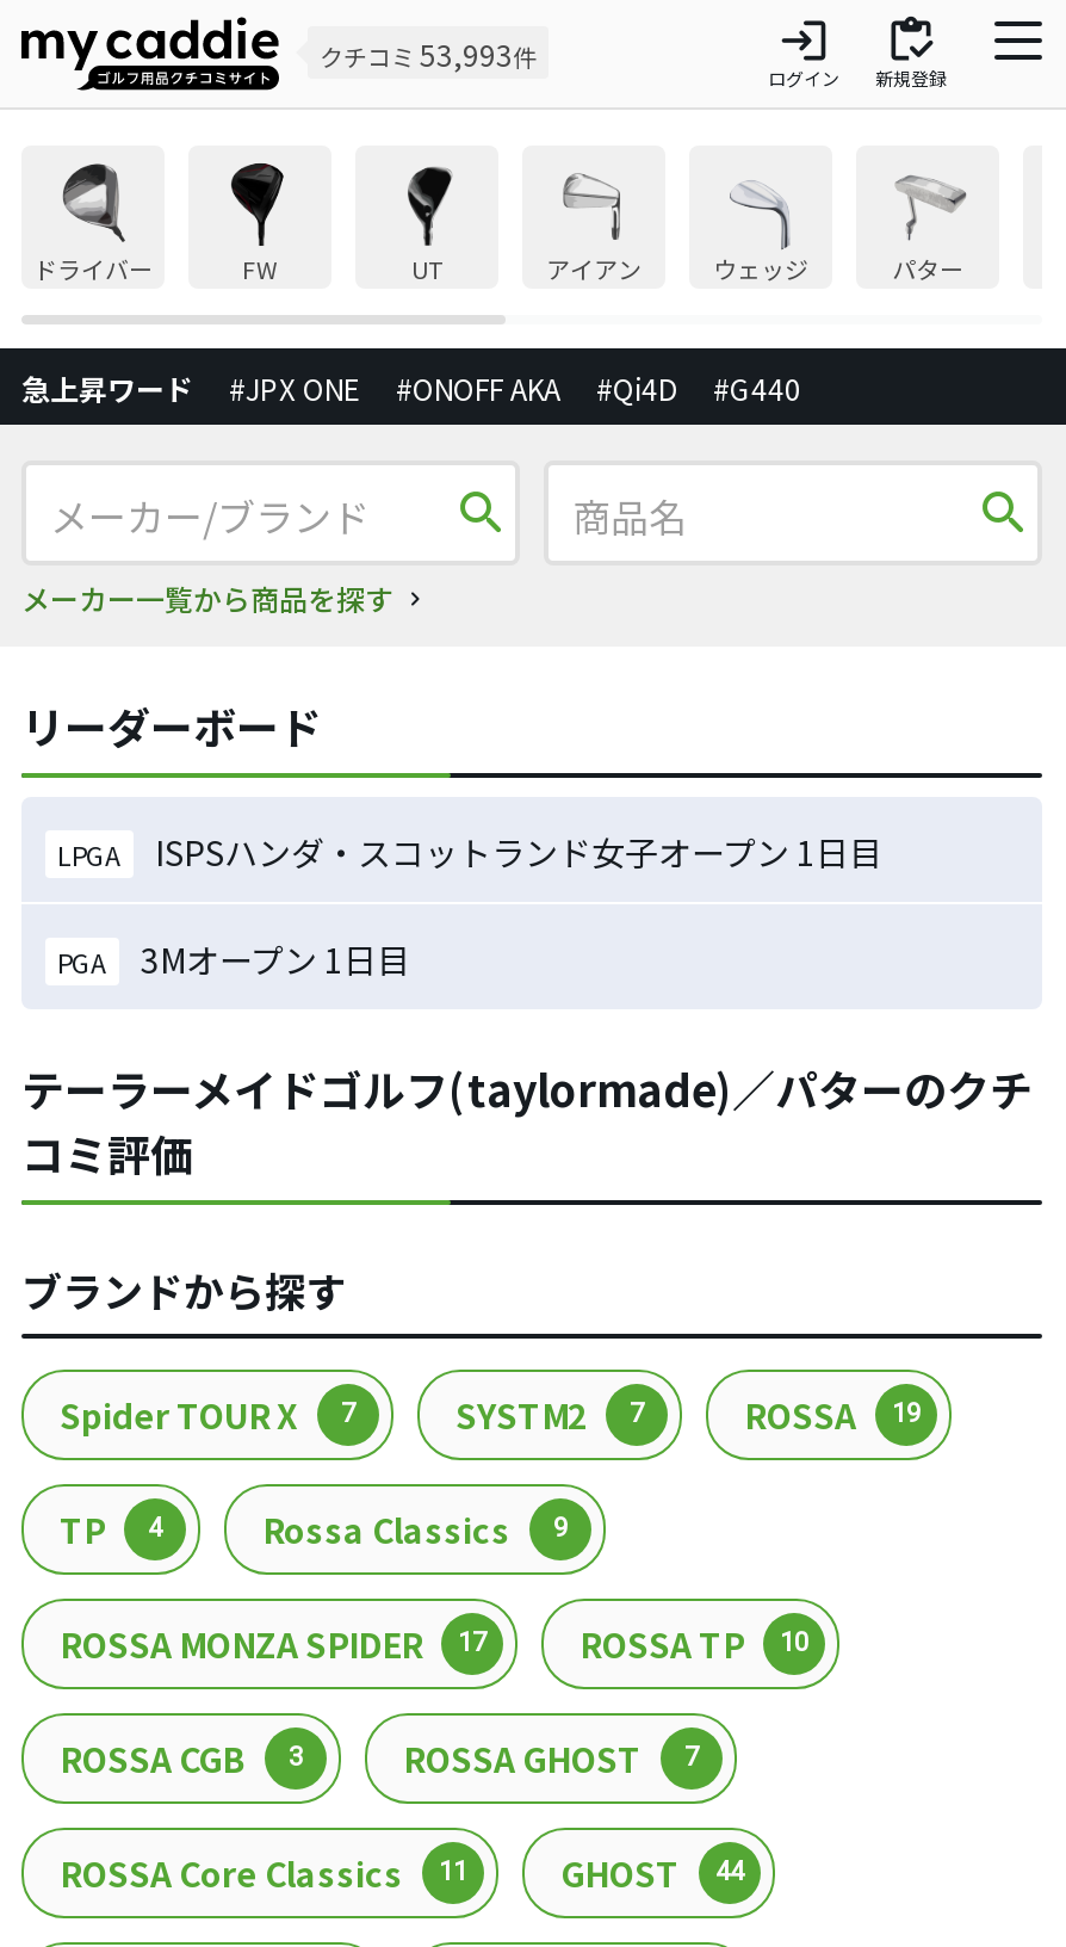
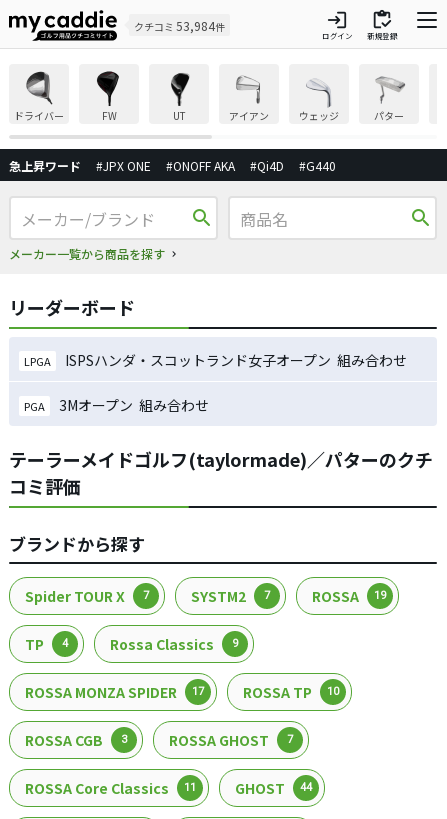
[320,33,537,74] クチコミ53,993件 -> [134,17,225,34] クチコミ53,984件
[155,828,882,876] ISPSハンダ・スコットランド女子オープン 1日目 -> [65,350,407,370] ISPSハンダ・スコットランド女子オープン 組み合わせ
[141,935,410,983] 3Mオープン 1日目 -> [59,395,209,415] 3Mオープン 組み合わせ

